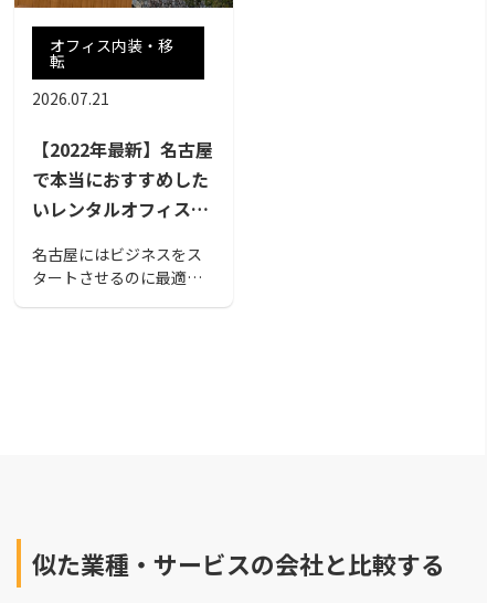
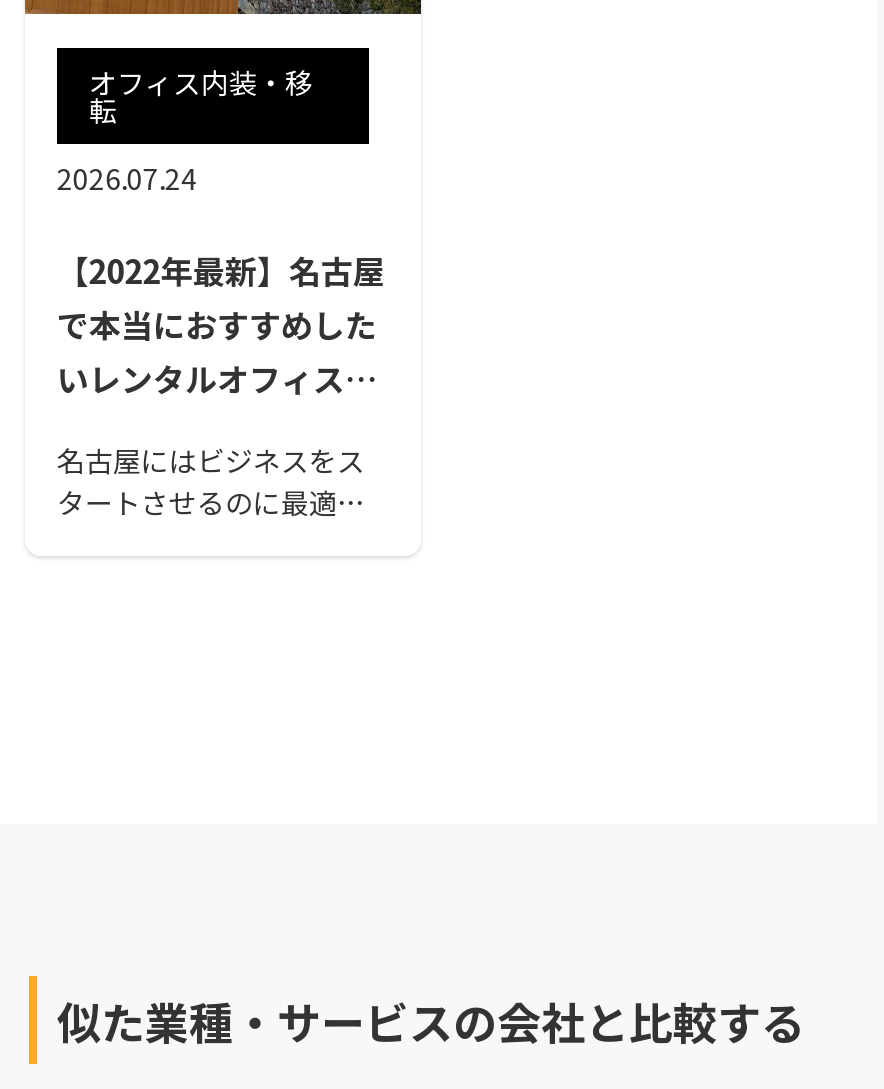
[32,87,109,109] 2026.07.21 -> [57,158,197,198] 2026.07.24

